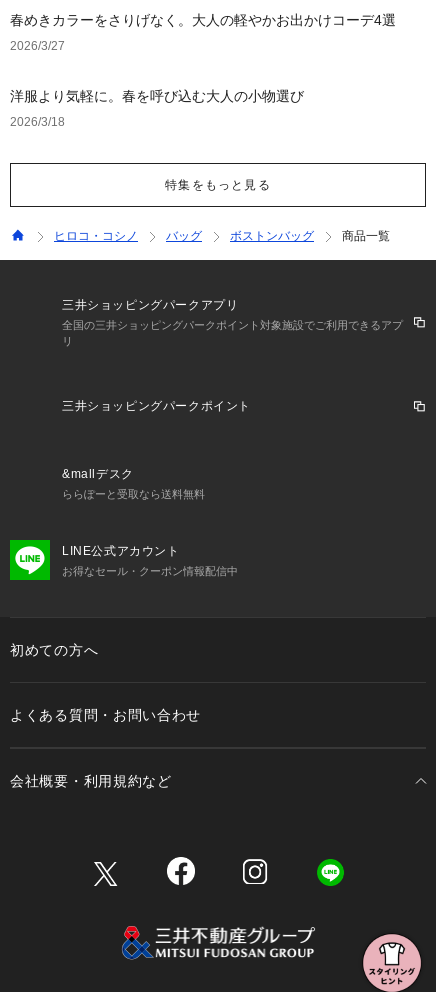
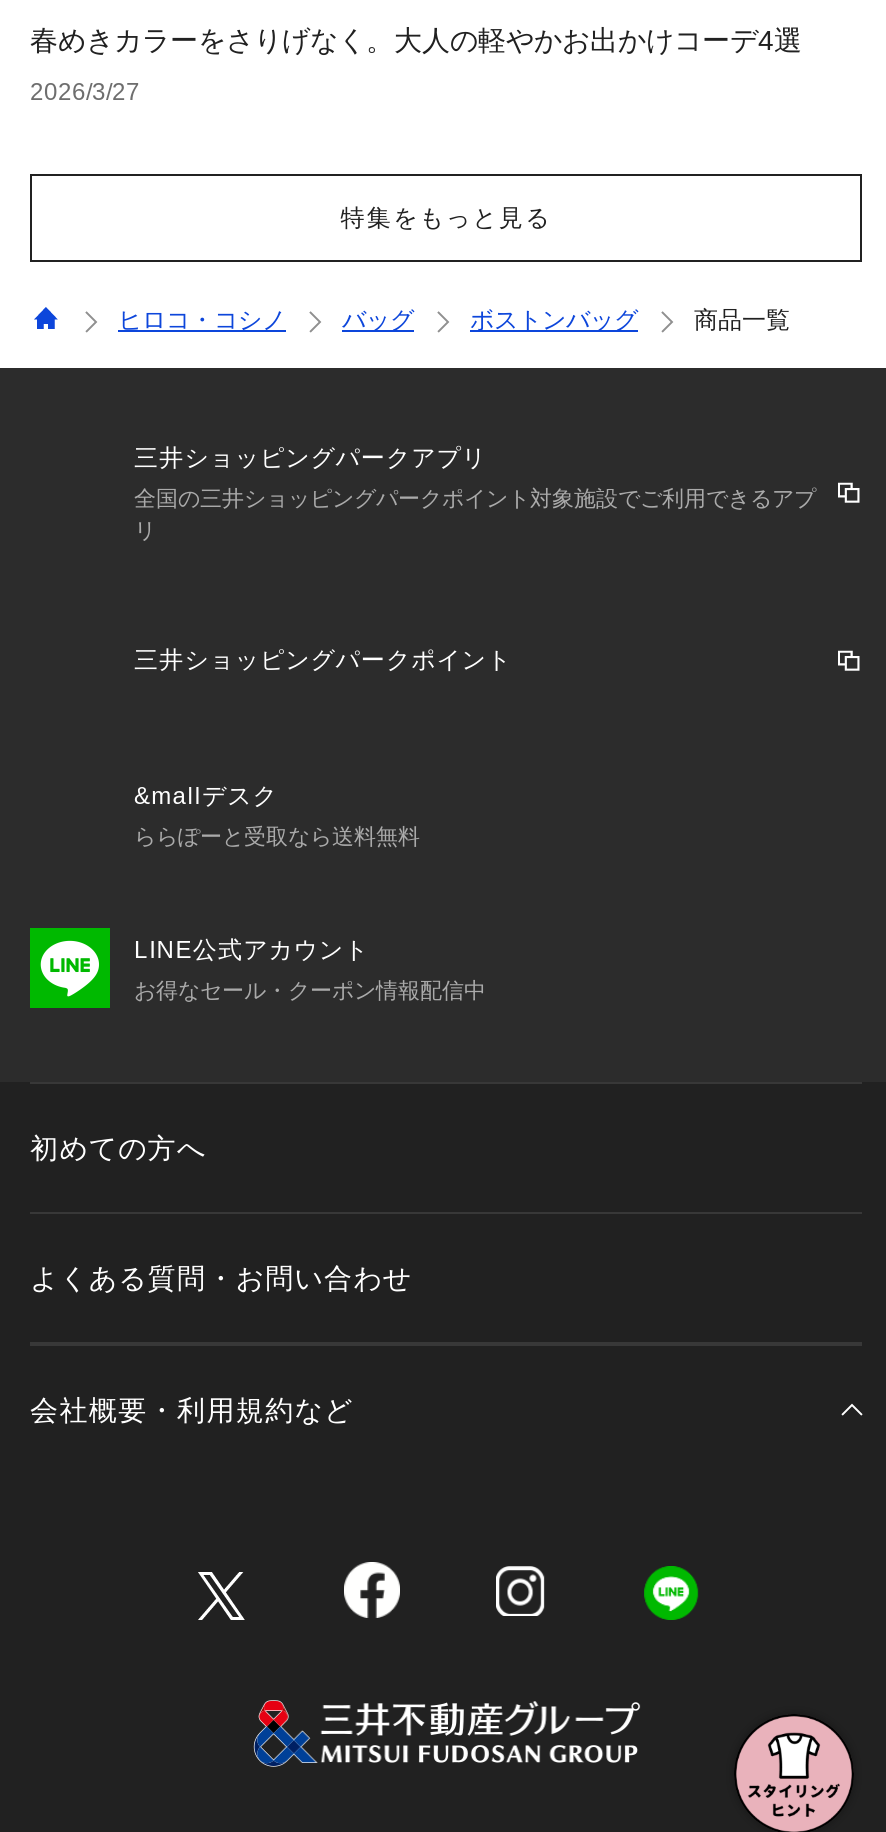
[10,88,304,129] 洋服より気軽に。春を呼び込む大人の小物選び | 2026/3/18 -> none

